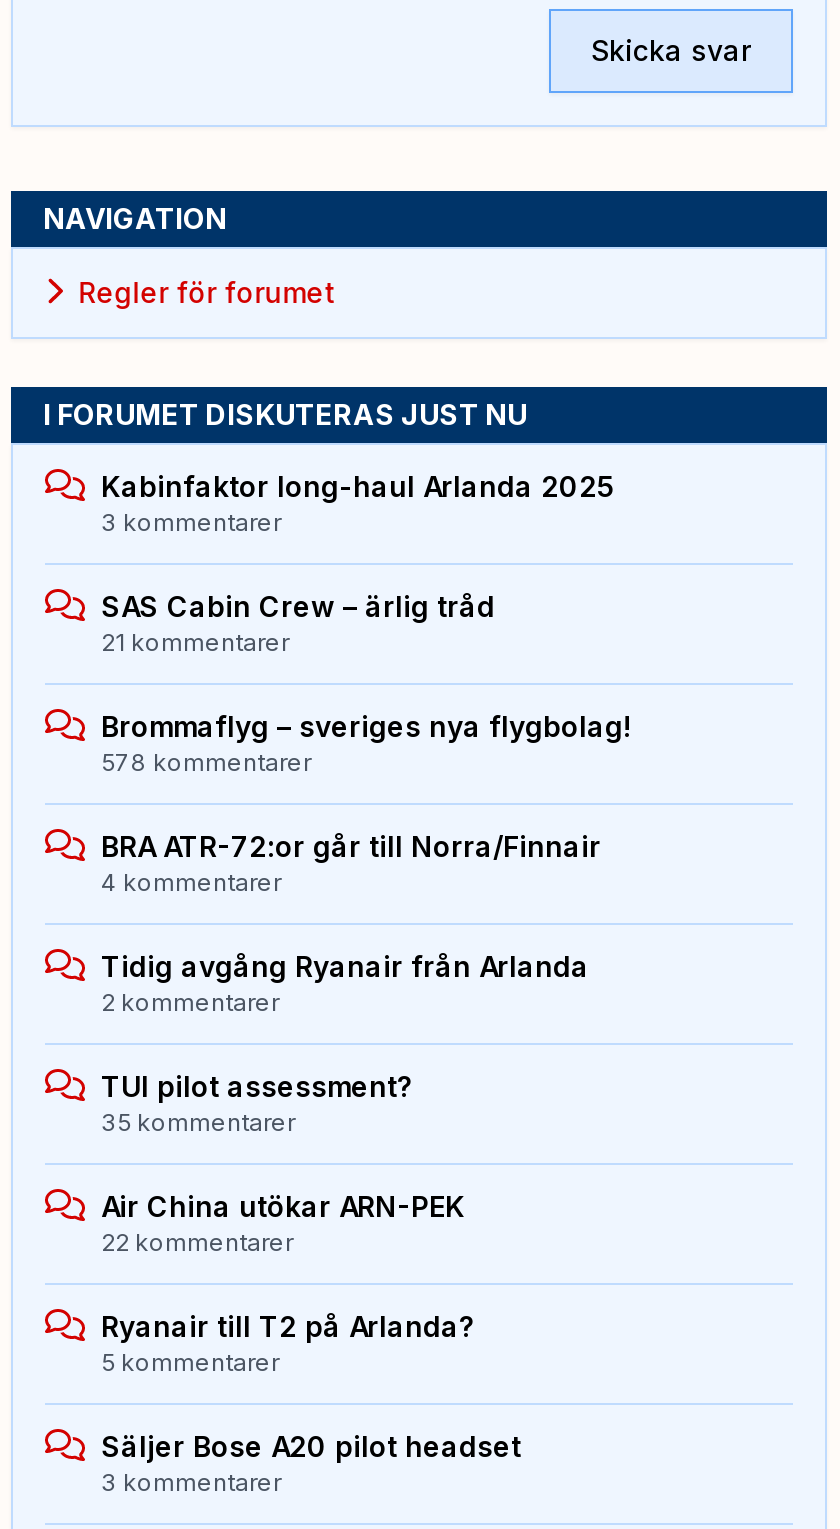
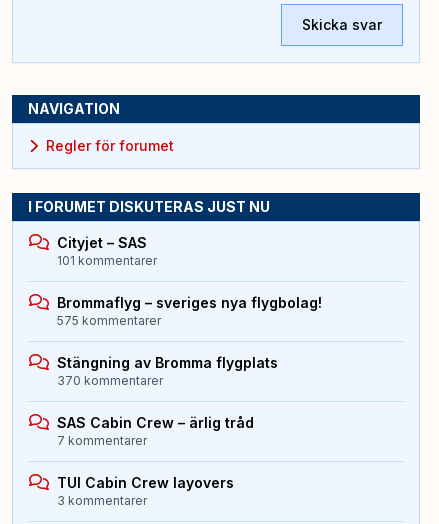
[101,469,615,657] Kabinfaktor long-haul Arlanda 2025 | 3 kommentarer | 21 kommentarer -> [57,234,157,268] Cityjet – SAS | 101 kommentarer
moved [101,589,495,623] -> [57,414,254,431]: SAS Cabin Crew – ärlig tråd
[101,747,601,1463] 578 kommentarer | BRA ATR-72:or går till Norra/Finnair | 4 kommentarer | Tidig avgång Ryanair från Arlanda | 2 kommentarer | TUI pilot assessment? | 35 kommentarer | Air China utökar ARN-PEK | 22 kommentarer | Ryanair till T2 på Arlanda? | 5 kommentarer | Säljer Bose A20 pilot headset -> [57,313,278,491] 575 kommentarer | Stängning av Bromma flygplats | 370 kommentarer | 7 kommentarer | TUI Cabin Crew layovers

